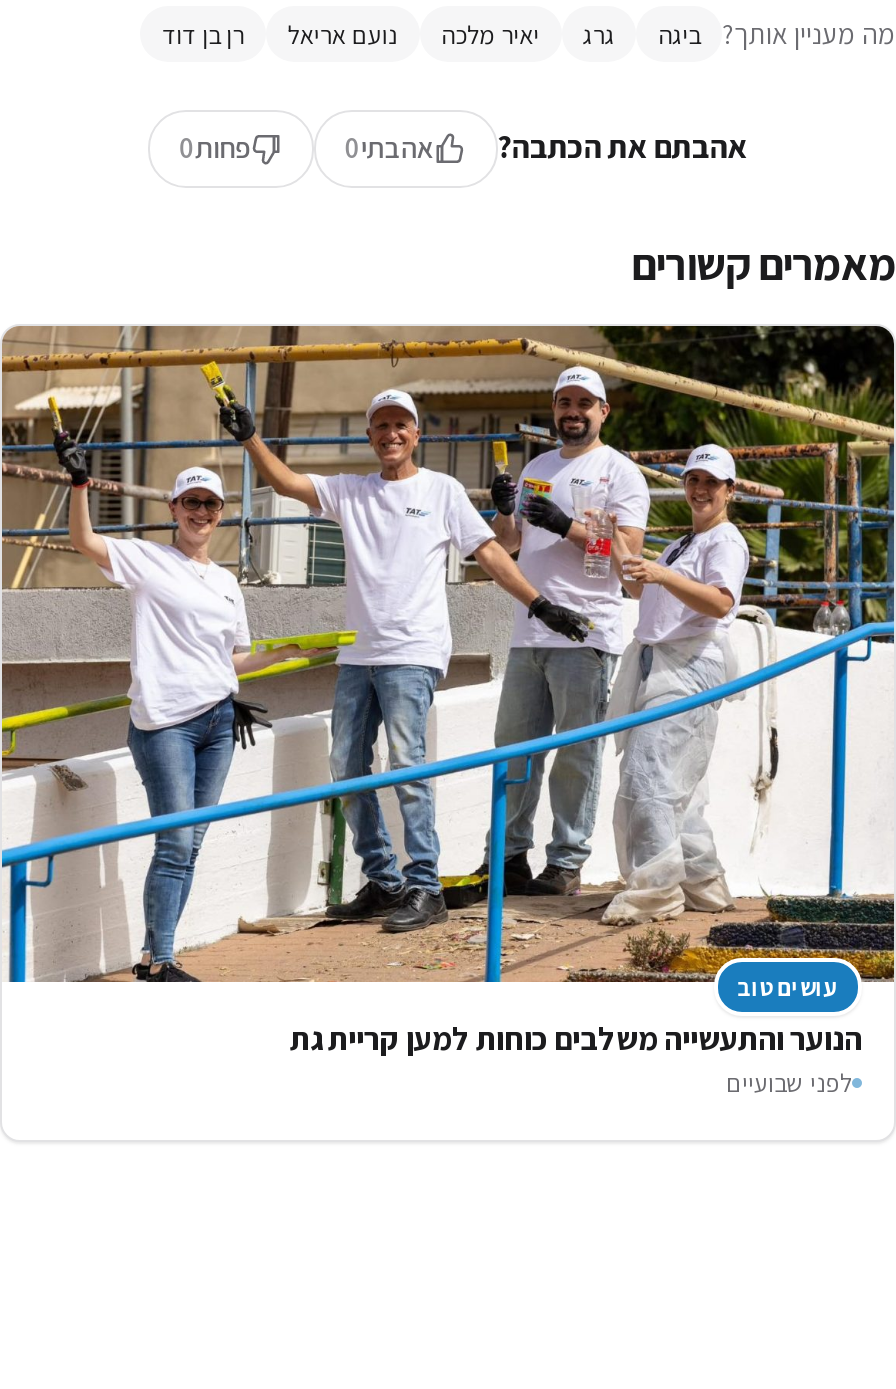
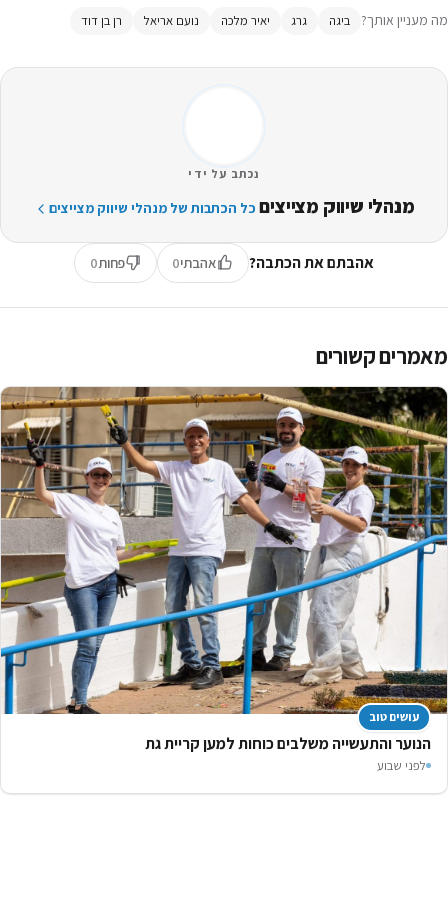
none -> [49,165,415,219] נכתב על ידי | מנהלי שיווק מצייצים כל הכתבות של מנהלי שיווק מצייצים
[726,1066,852,1100] לפני שבועיים -> [377,757,426,774] לפני שבוע

